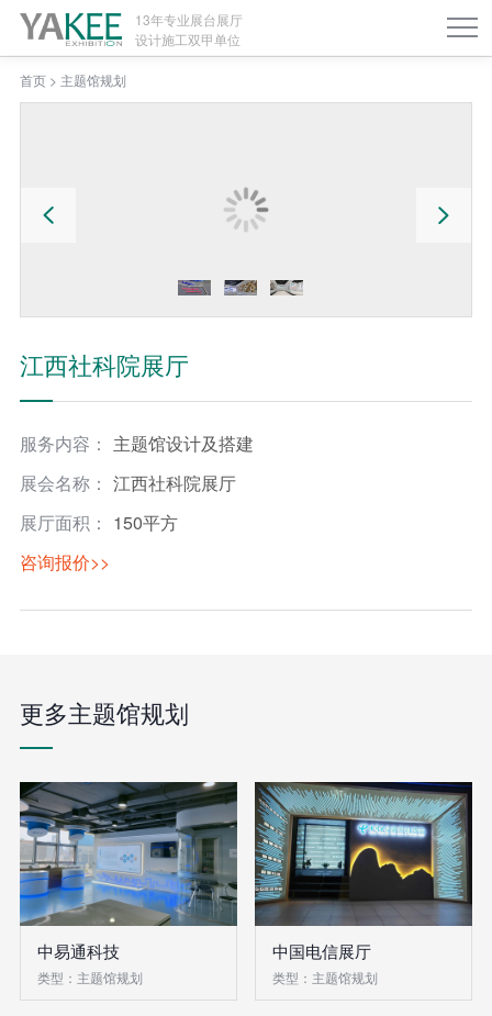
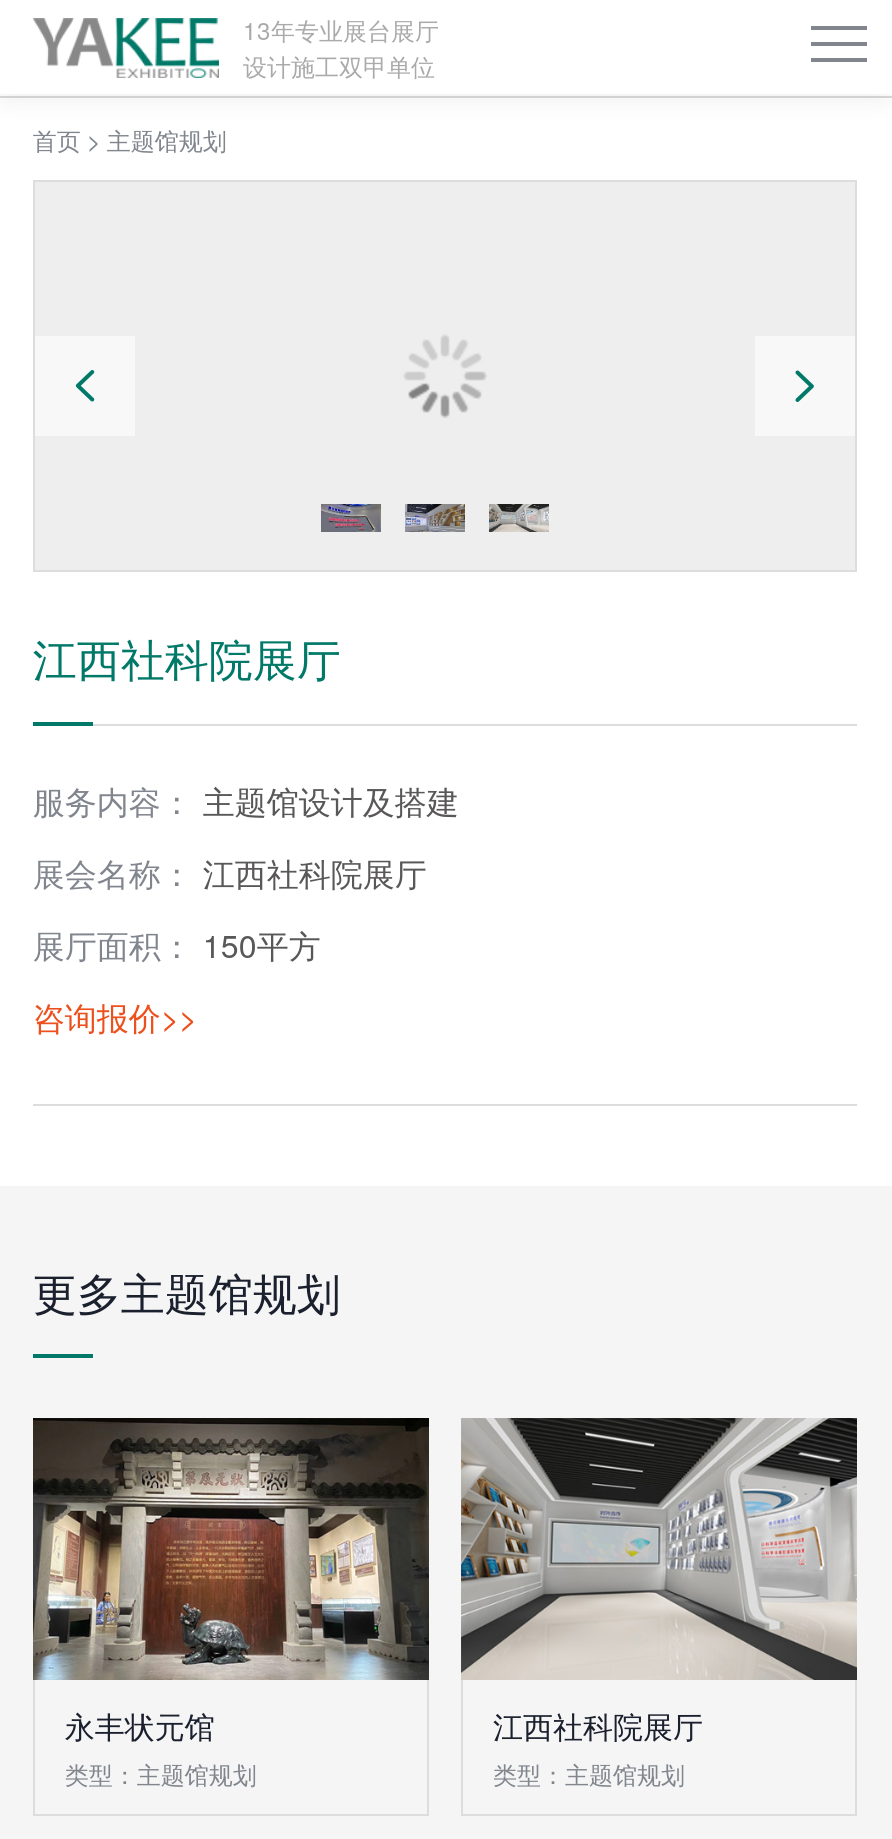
[19,781,237,963] [image] | 中易通科技 -> [31,1416,429,1747] [image] | 永丰状元馆
[255,781,473,963] [image] | 中国电信展厅 -> [461,1416,857,1747] [image] | 江西社科院展厅

